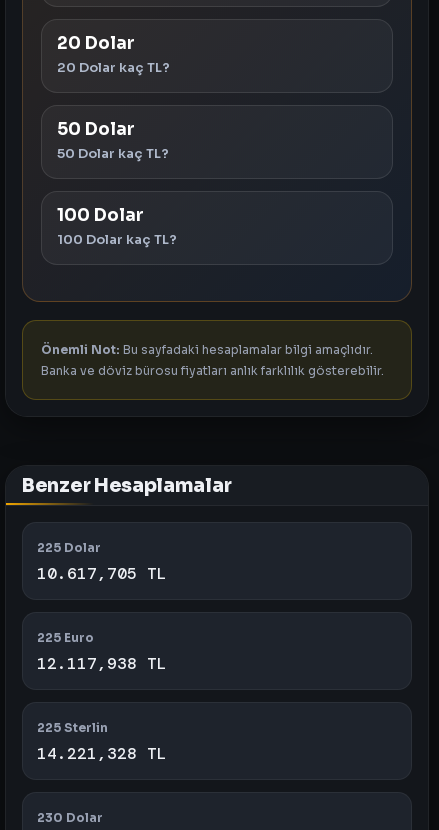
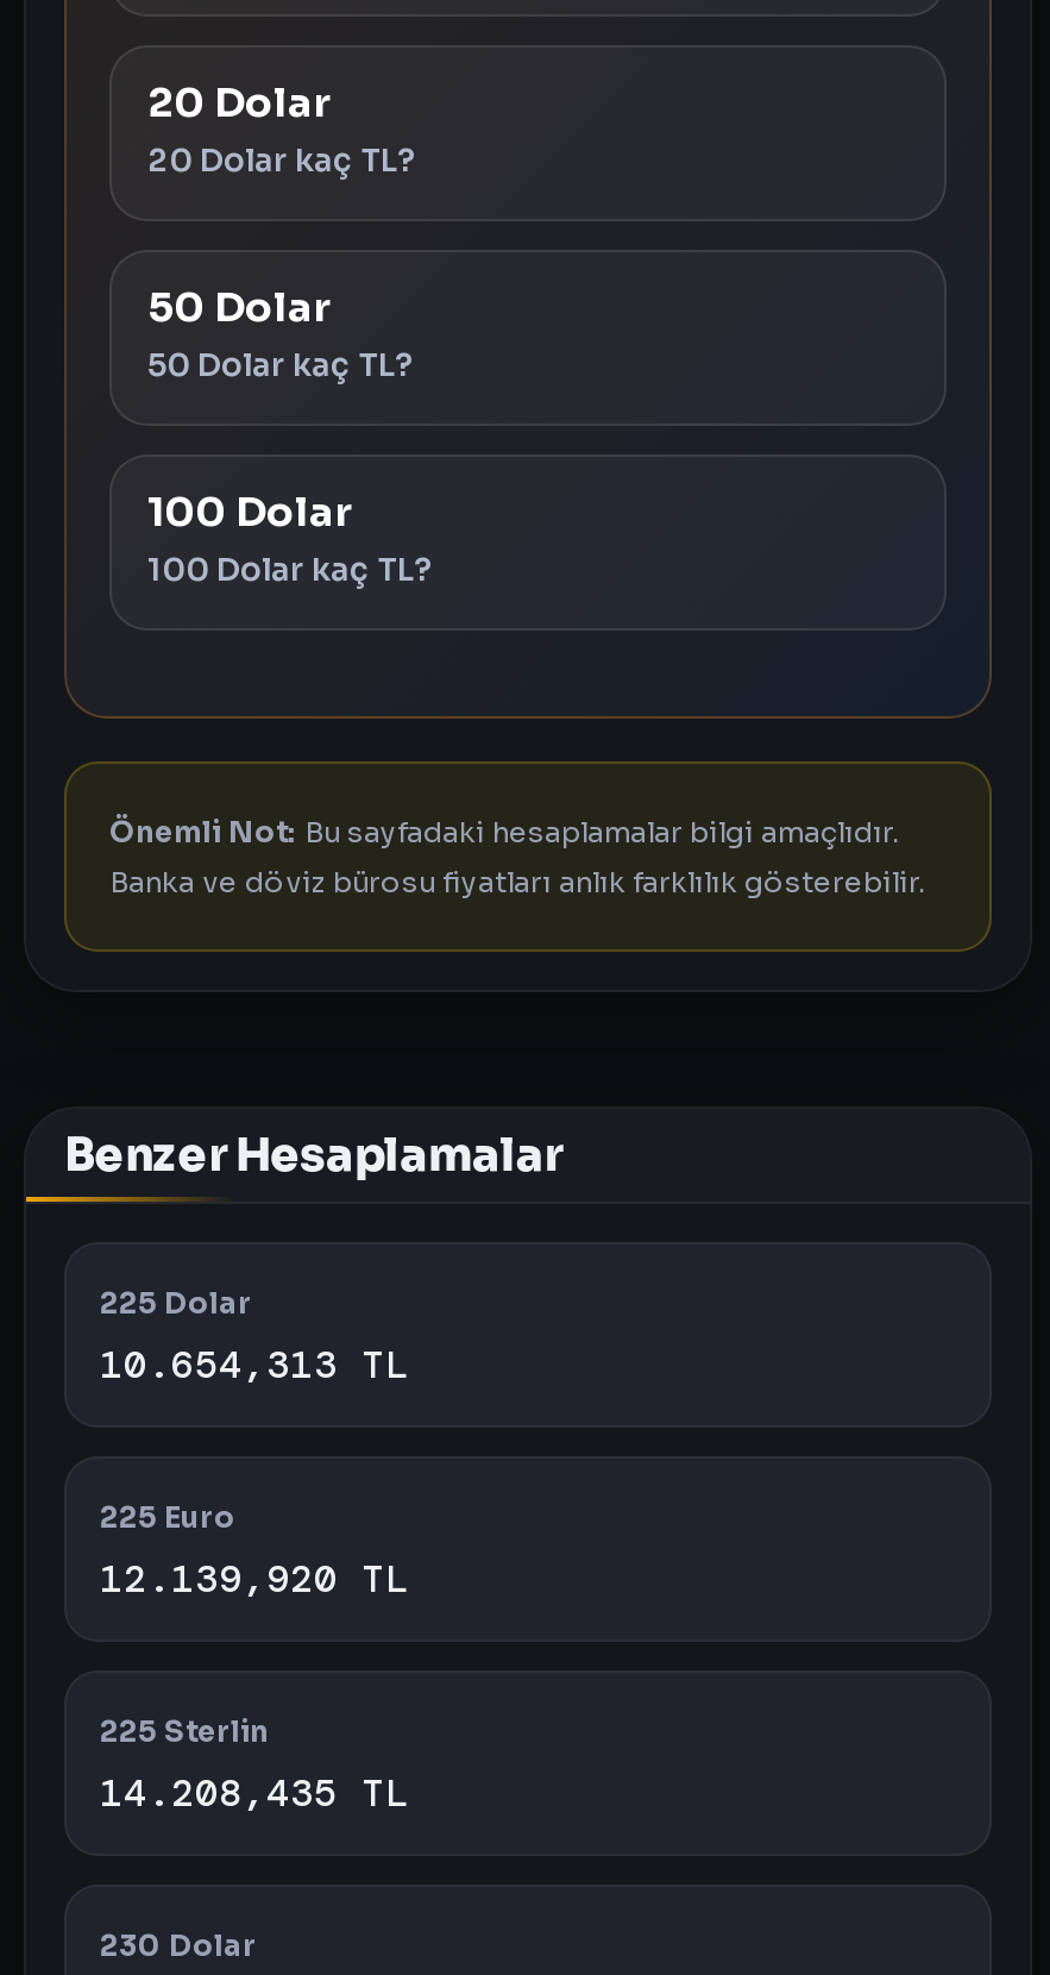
[37,563,167,584] 10.617,705 TL -> [100,1340,409,1390] 10.654,313 TL
[37,653,167,674] 12.117,938 TL -> [100,1554,409,1604] 12.139,920 TL
[37,743,167,764] 14.221,328 TL -> [100,1768,409,1818] 14.208,435 TL

